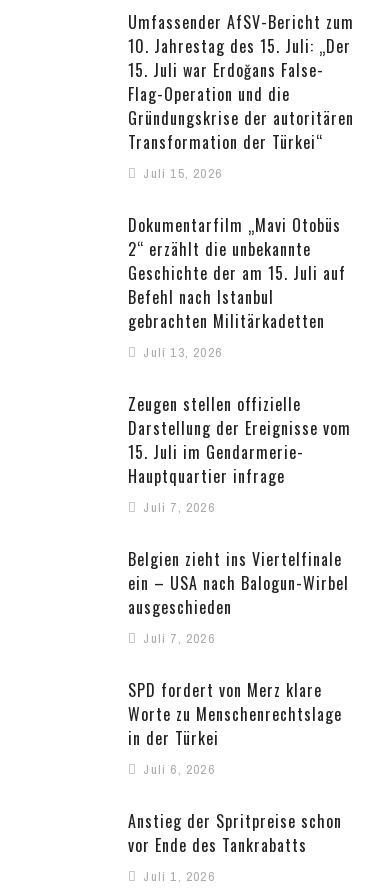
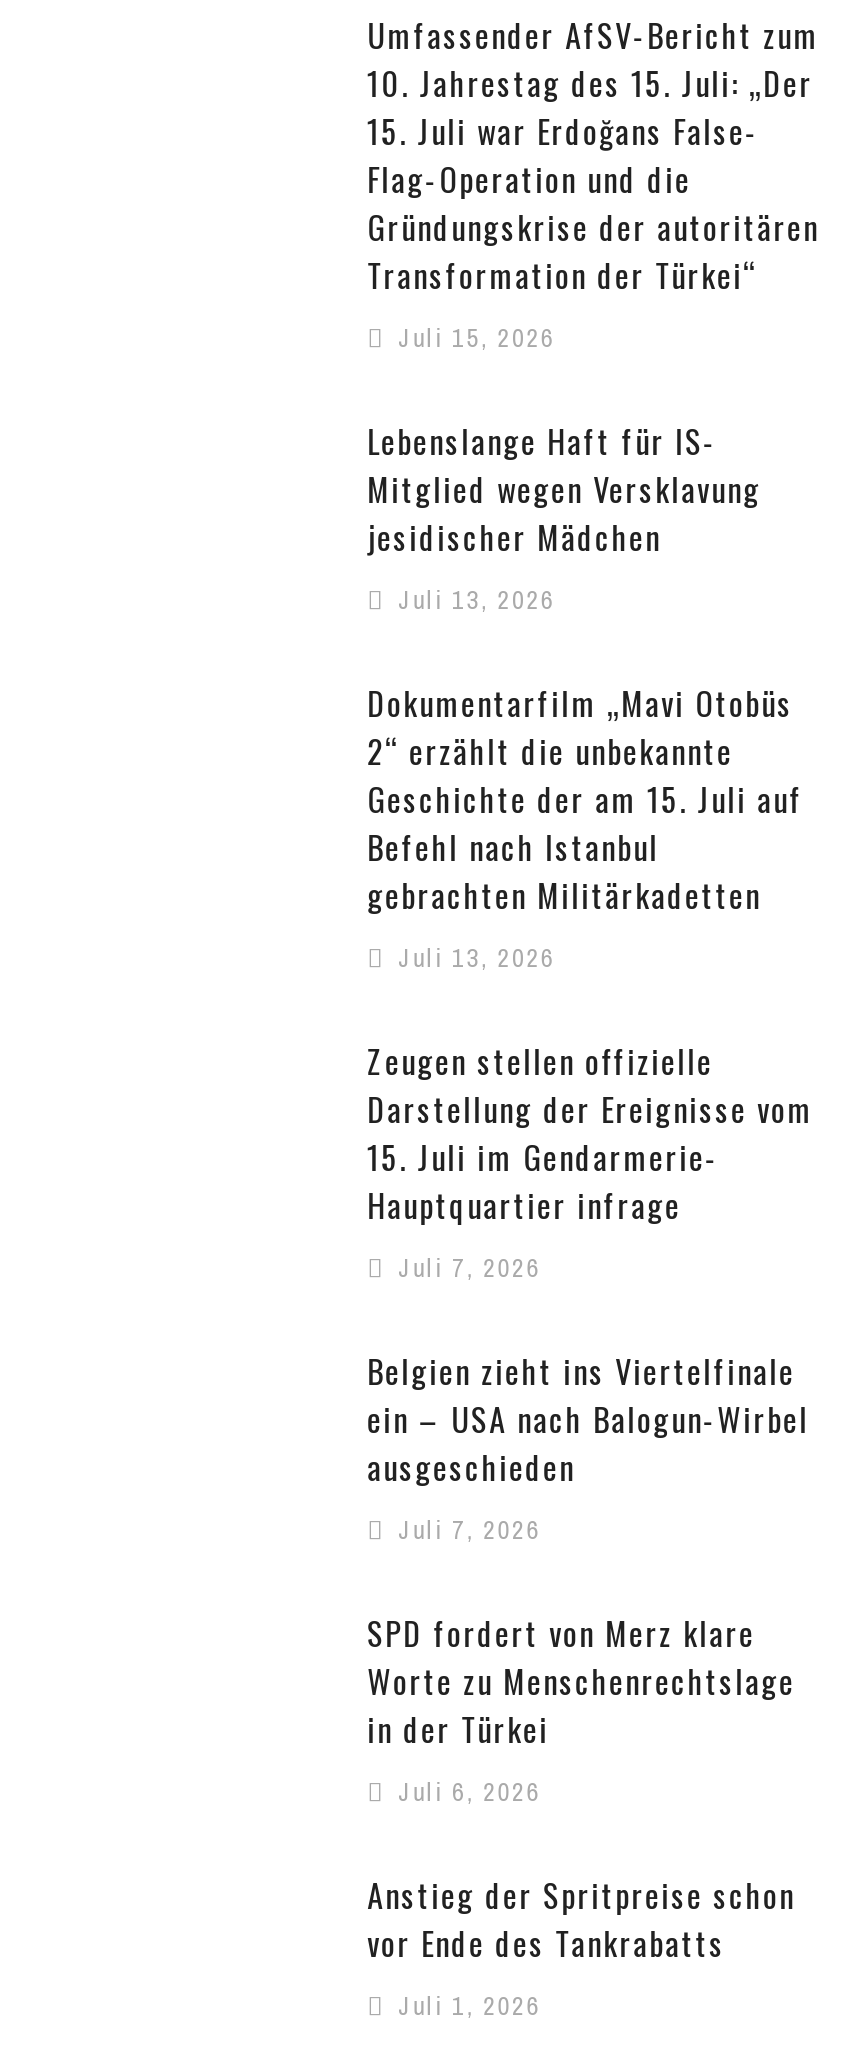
none -> [367,416,761,616] Lebenslange Haft für IS- | Mitglied wegen Versklavung | jesidischer Mädchen | Juli 13, 2026

